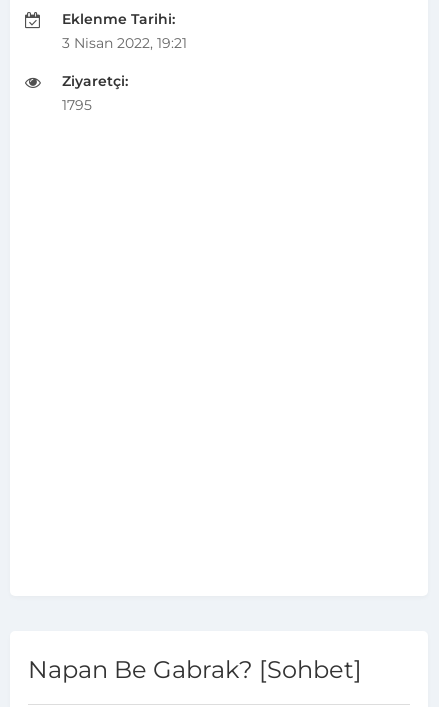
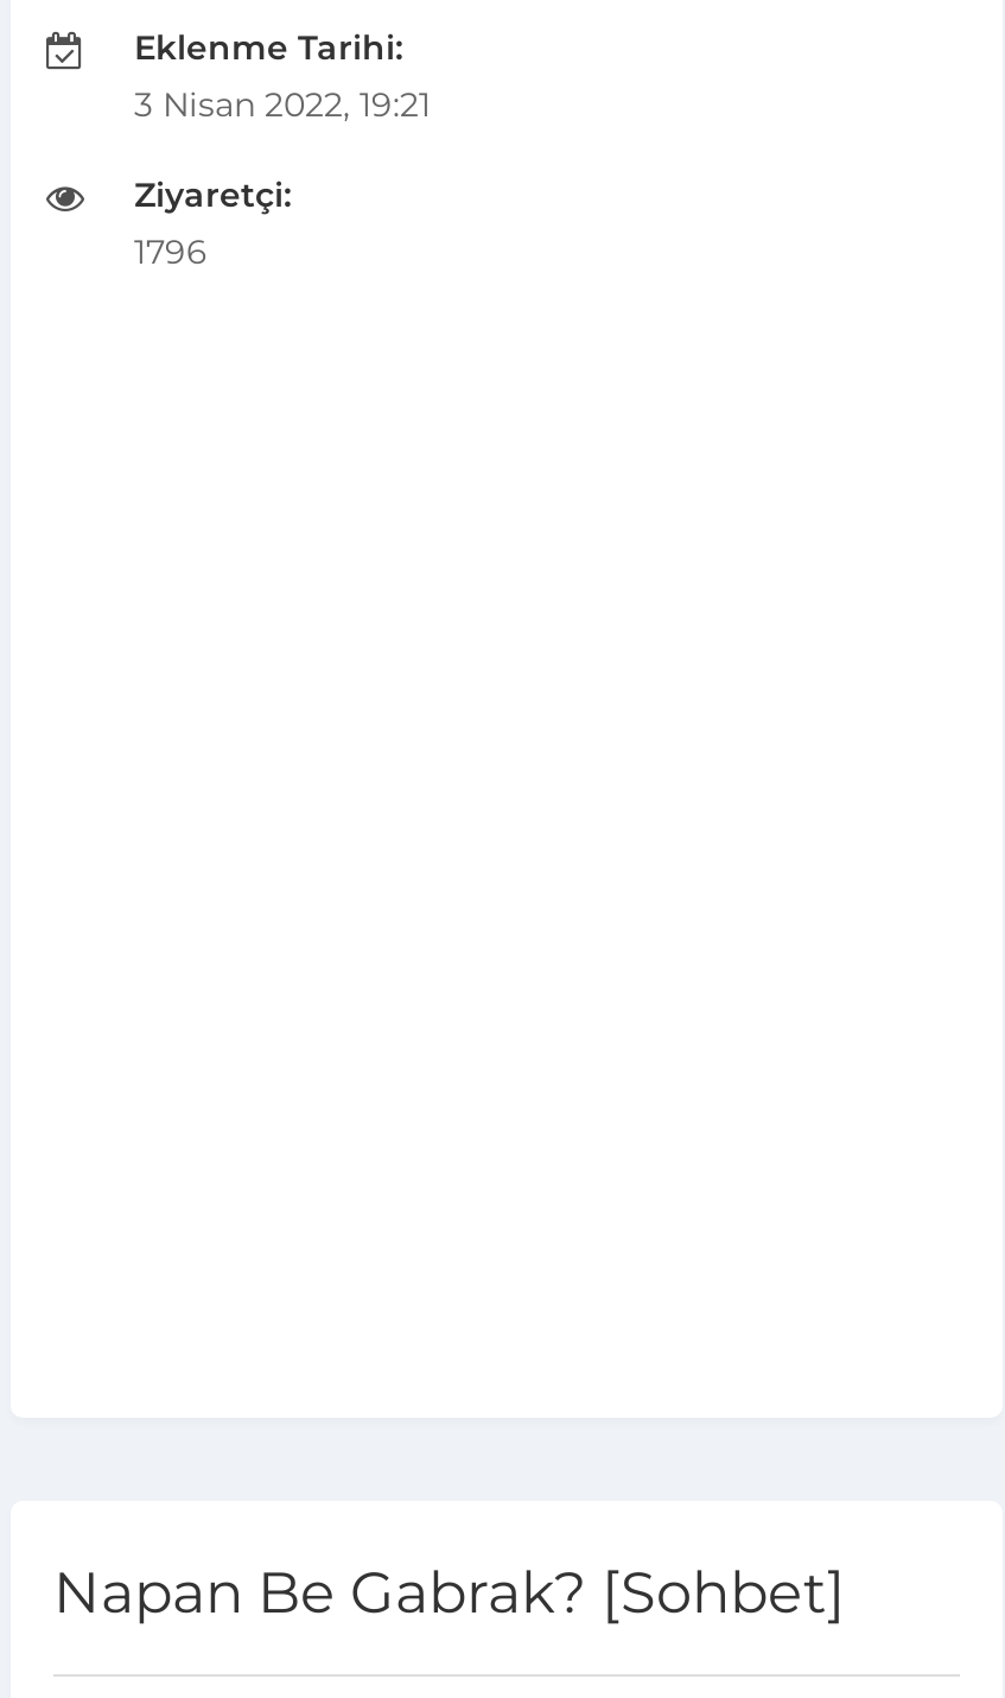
[62,96,92,114] 1795 -> [134,230,208,273] 1796

